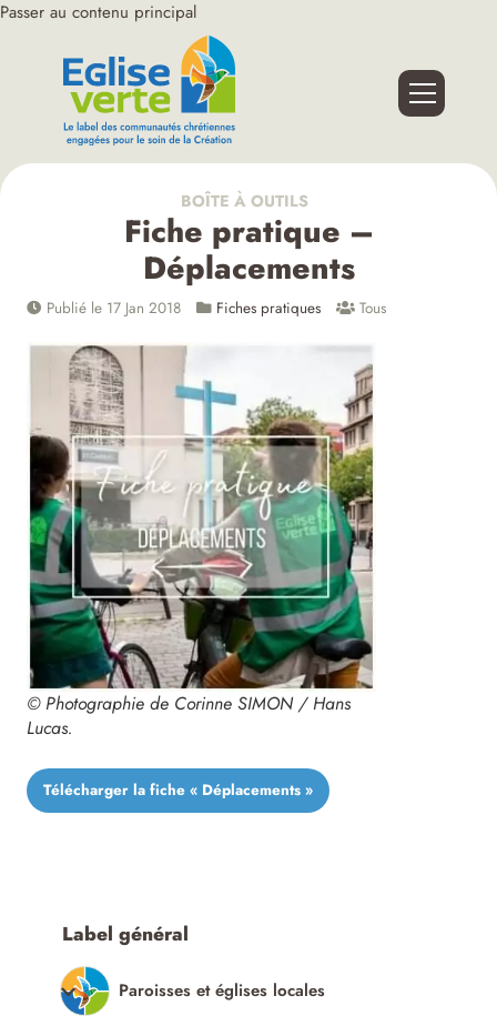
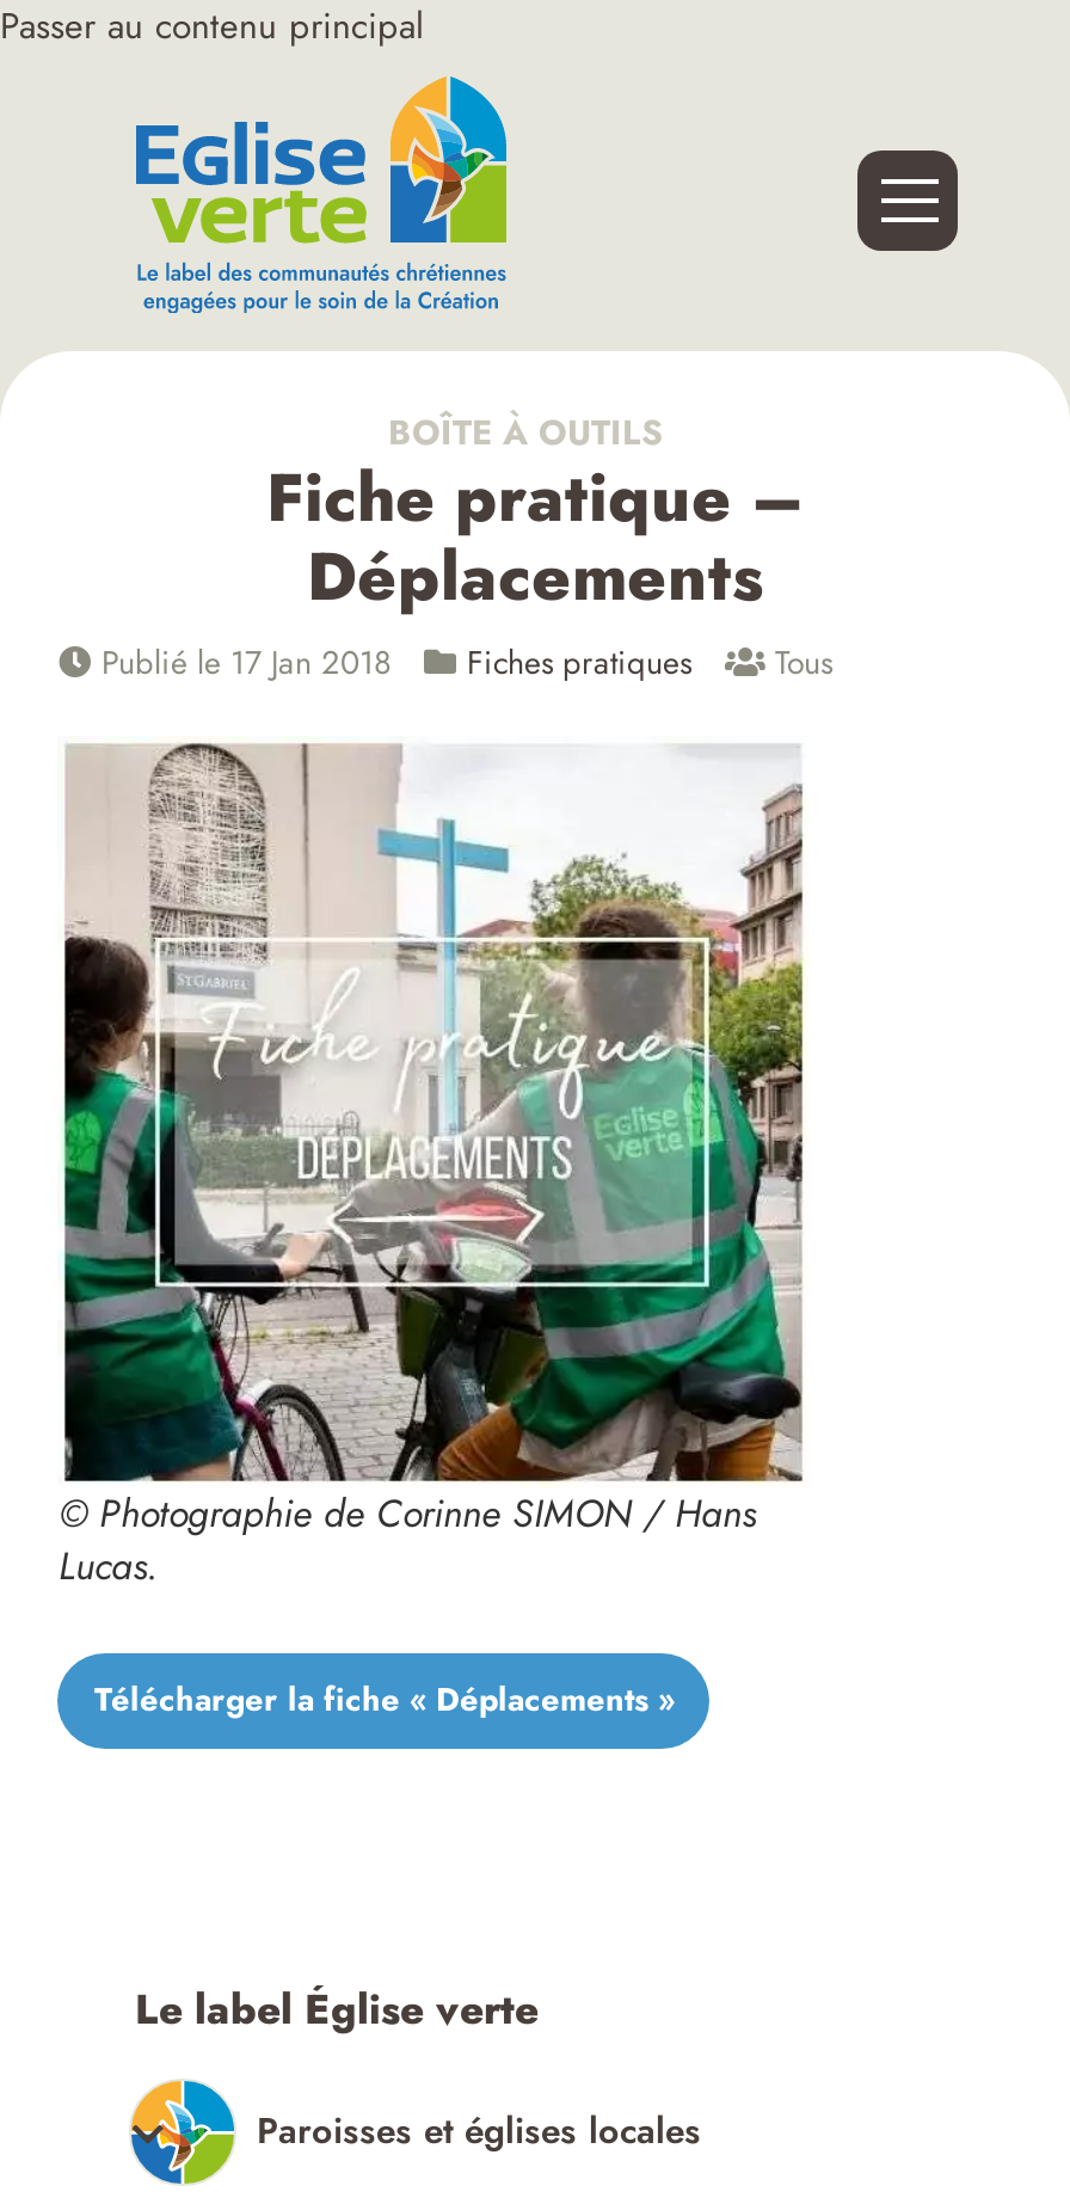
[63,921,189,948] Label général -> [135,1982,539,2039] Le label Église verte

